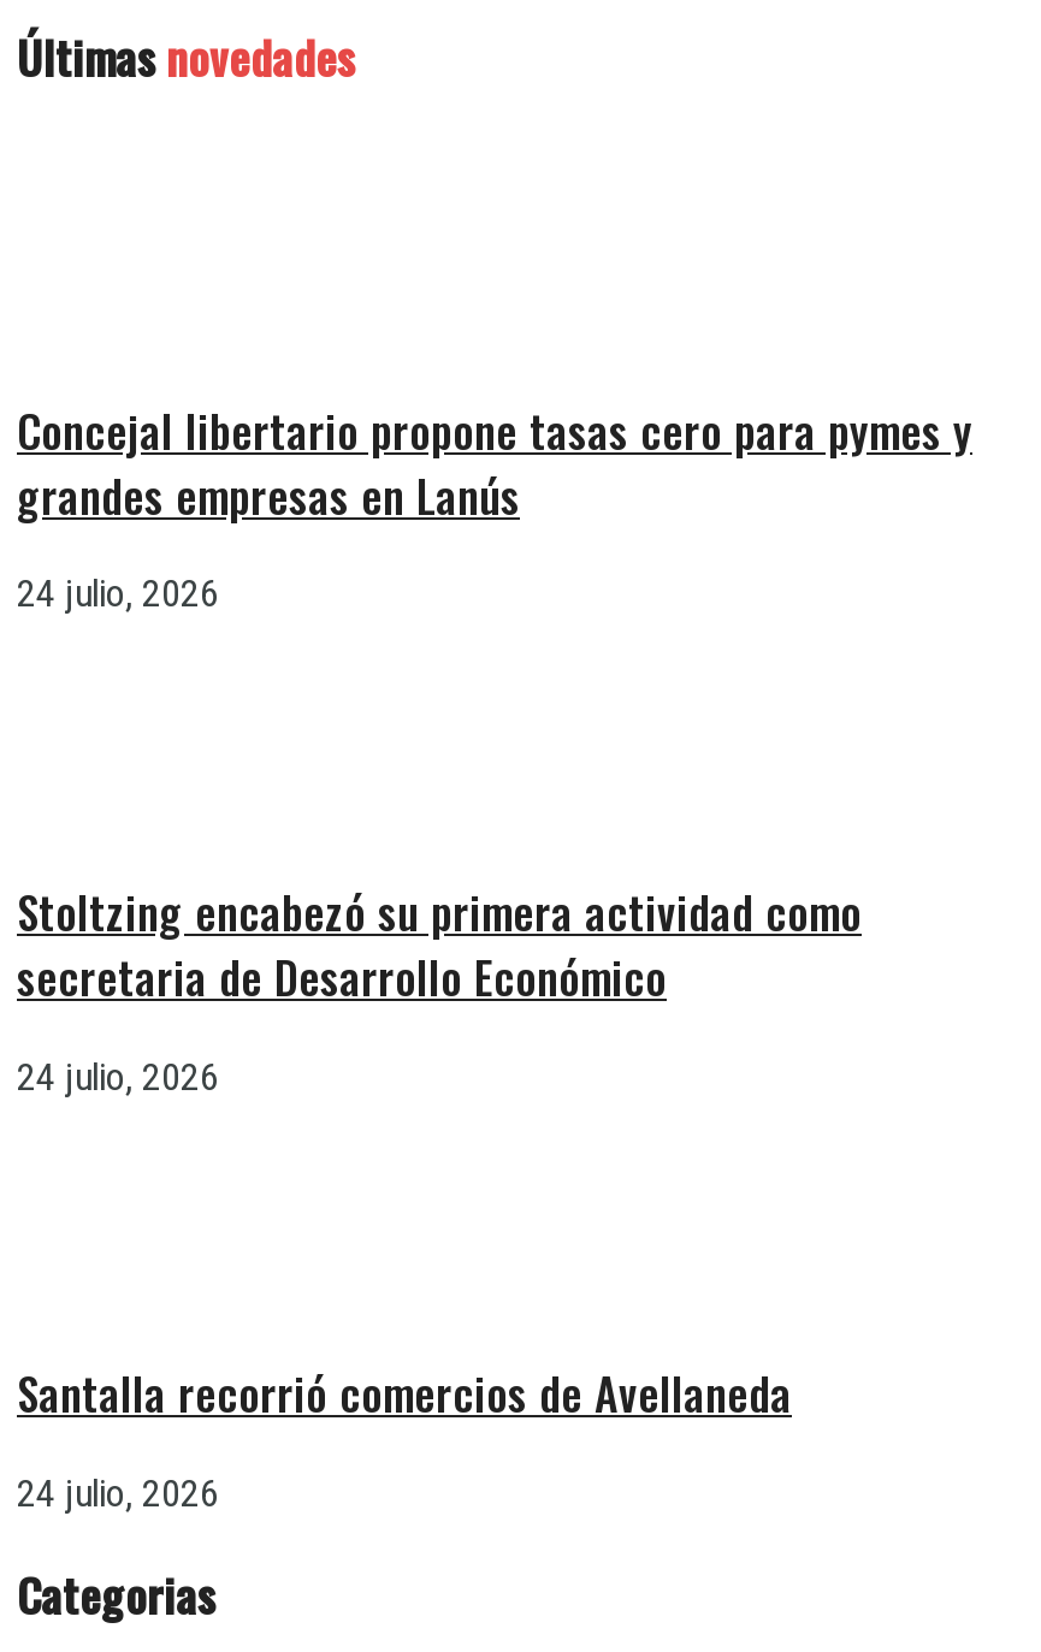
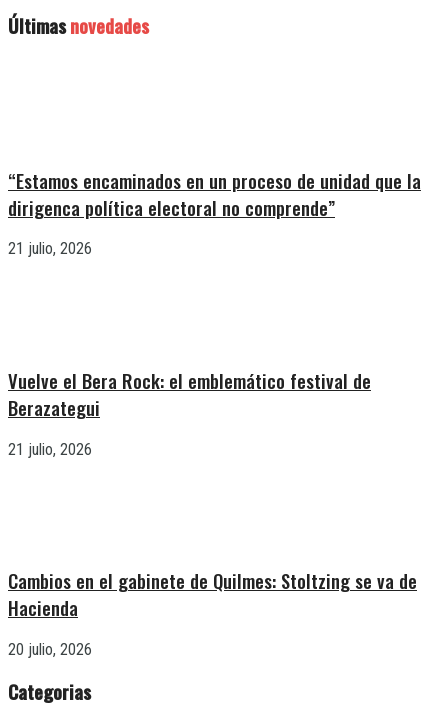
[17,396,972,526] Concejal libertario propone tasas cero para pymes y | grandes empresas en Lanús -> [8,167,421,221] “Estamos encaminados en un proceso de unidad que la | dirigenca política electoral no comprende”
[17,571,219,617] 24 julio, 2026 -> [8,239,92,258] 21 julio, 2026
[17,878,862,1008] Stoltzing encabezó su primera actividad como | secretaria de Desarrollo Económico -> [8,367,371,421] Vuelve el Bera Rock: el emblemático festival de | Berazategui
[17,1054,219,1099] 24 julio, 2026 -> [8,440,92,459] 21 julio, 2026
[17,1361,792,1426] Santalla recorrió comercios de Avellaneda -> [8,567,417,621] Cambios en el gabinete de Quilmes: Stoltzing se va de | Hacienda
[17,1471,219,1517] 24 julio, 2026 -> [8,640,92,659] 20 julio, 2026

